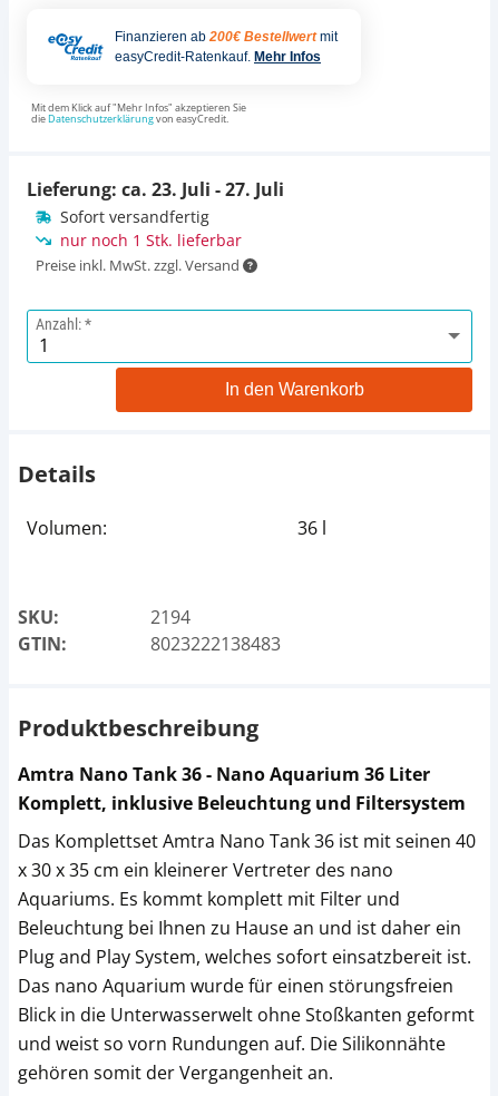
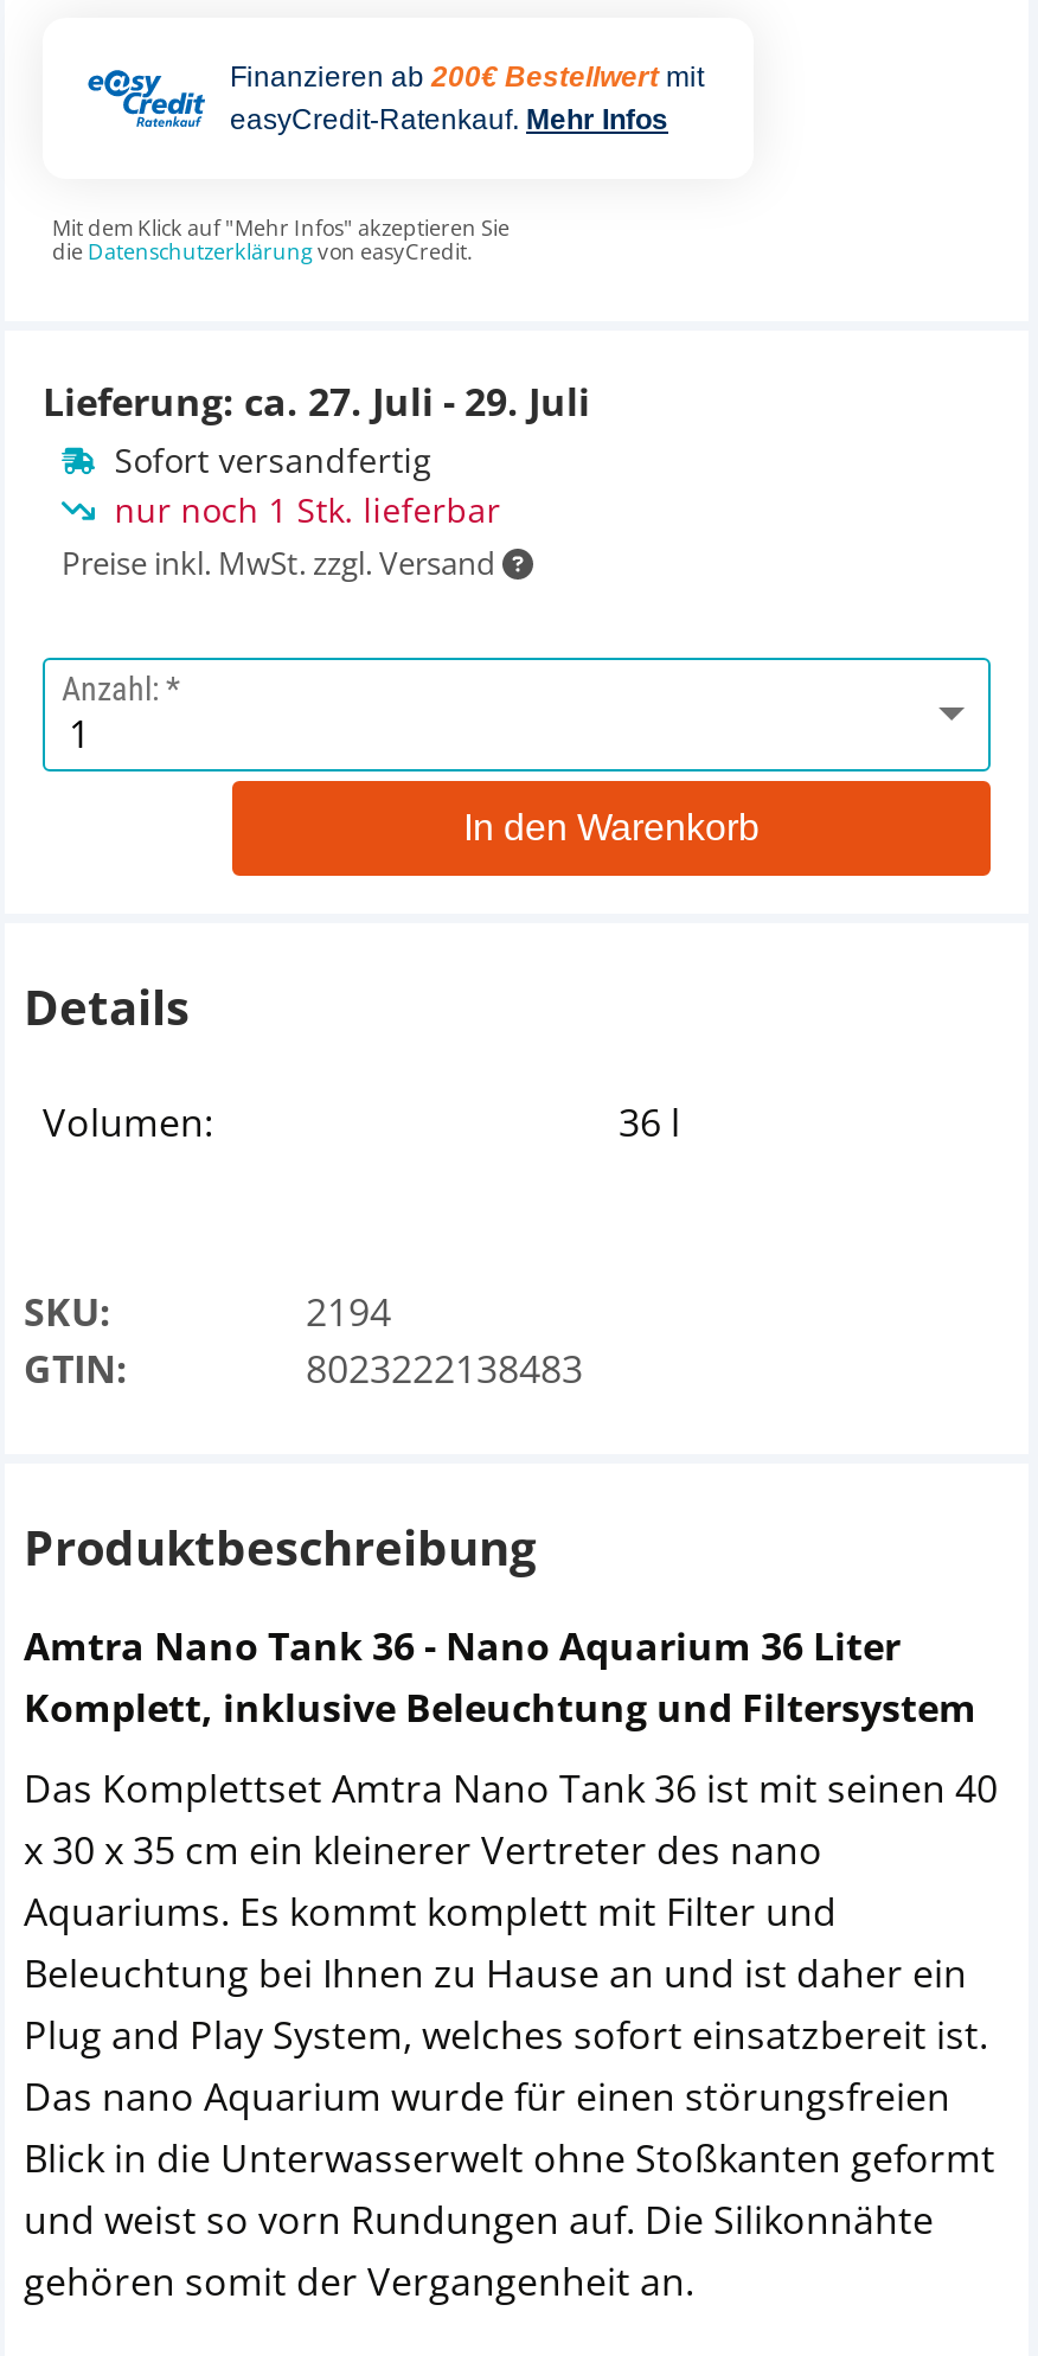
[27,177,284,202] Lieferung: ca. 23. Juli - 27. Juli -> [43,376,590,428] Lieferung: ca. 27. Juli - 29. Juli

